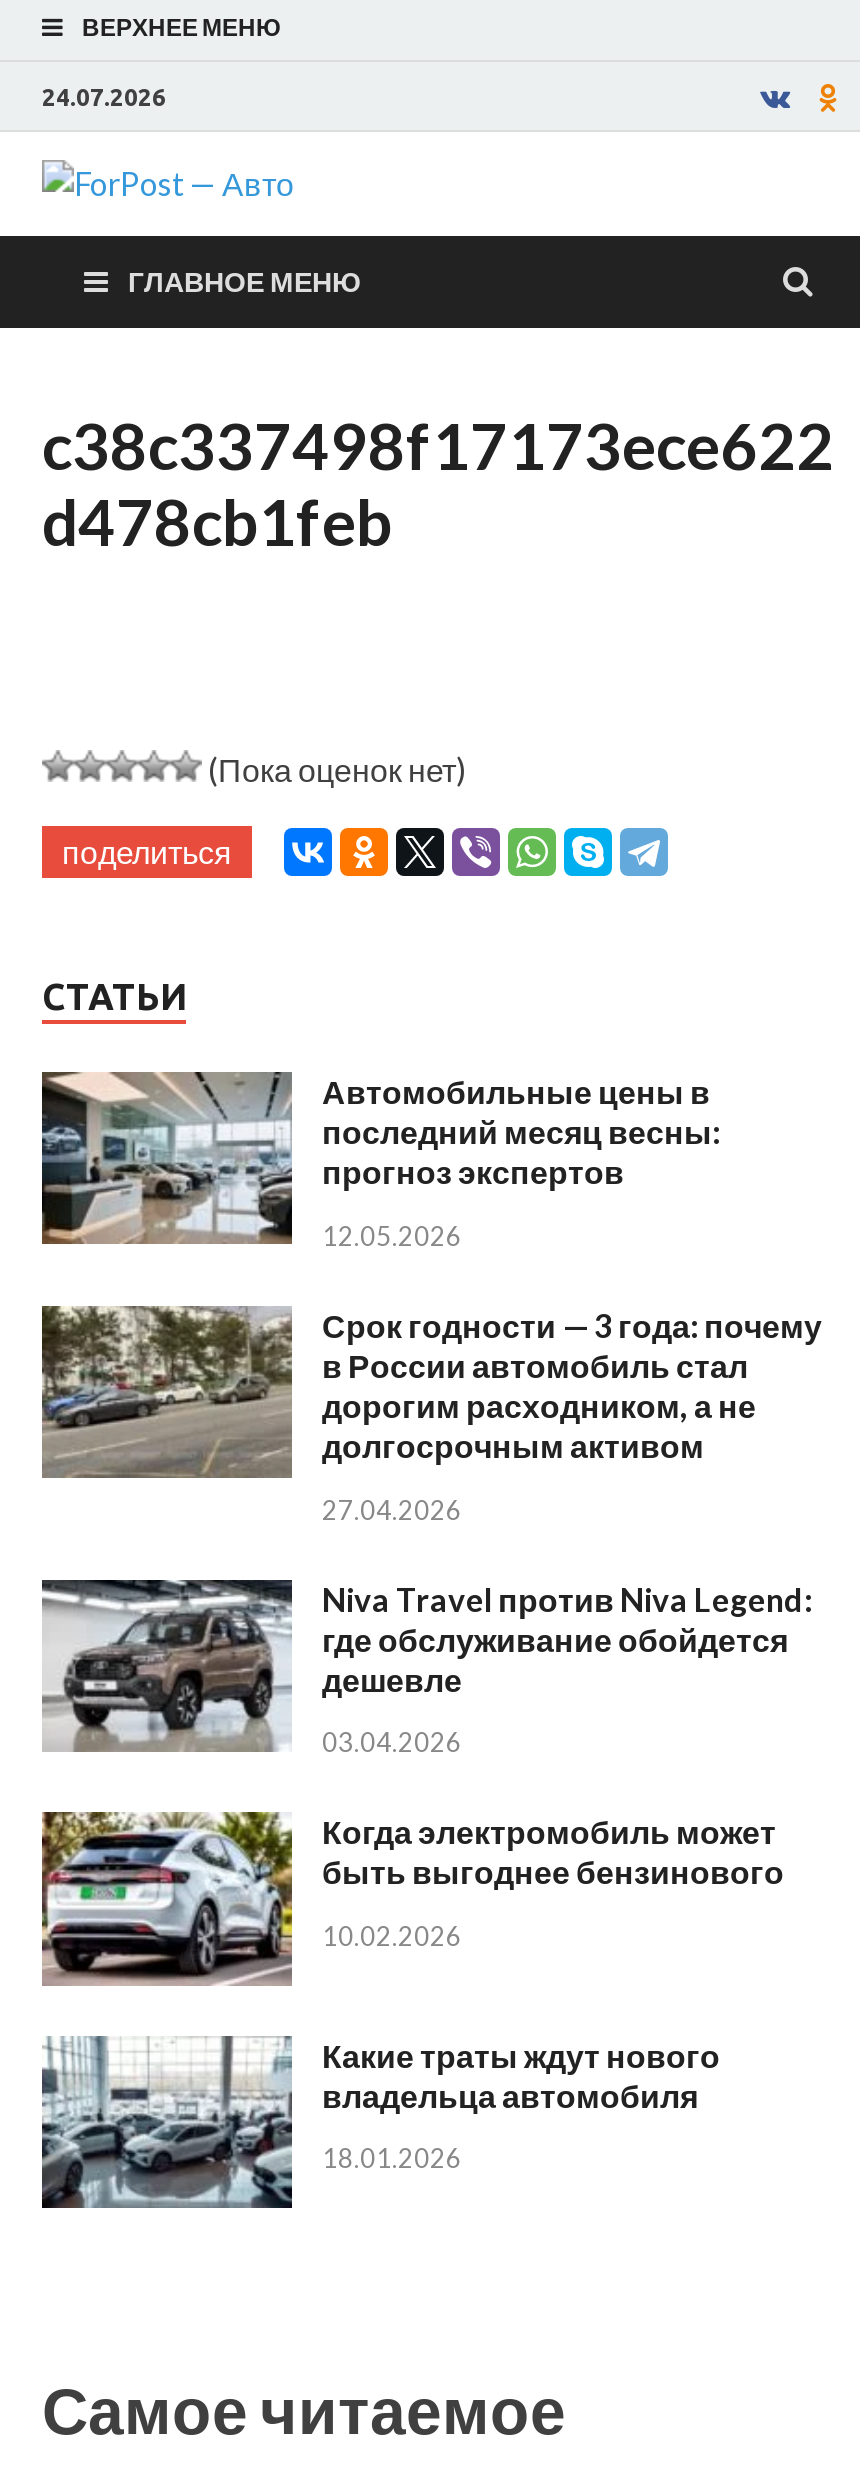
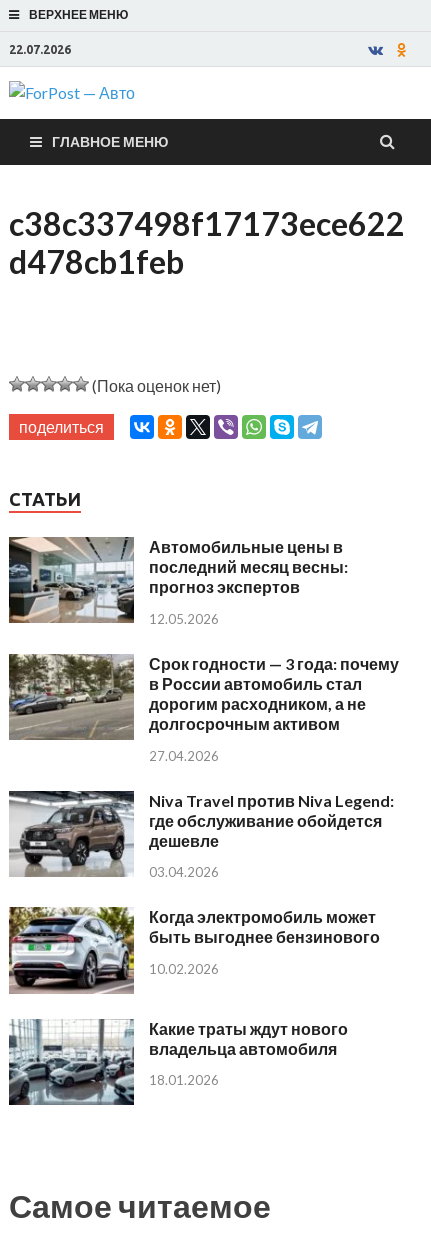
[42,83,166,109] 24.07.2026 -> [9,42,71,55] 22.07.2026

